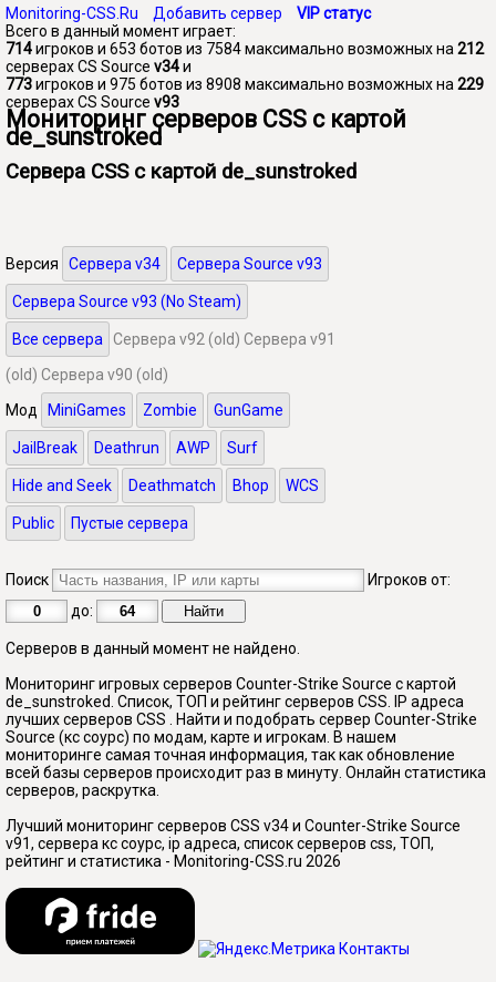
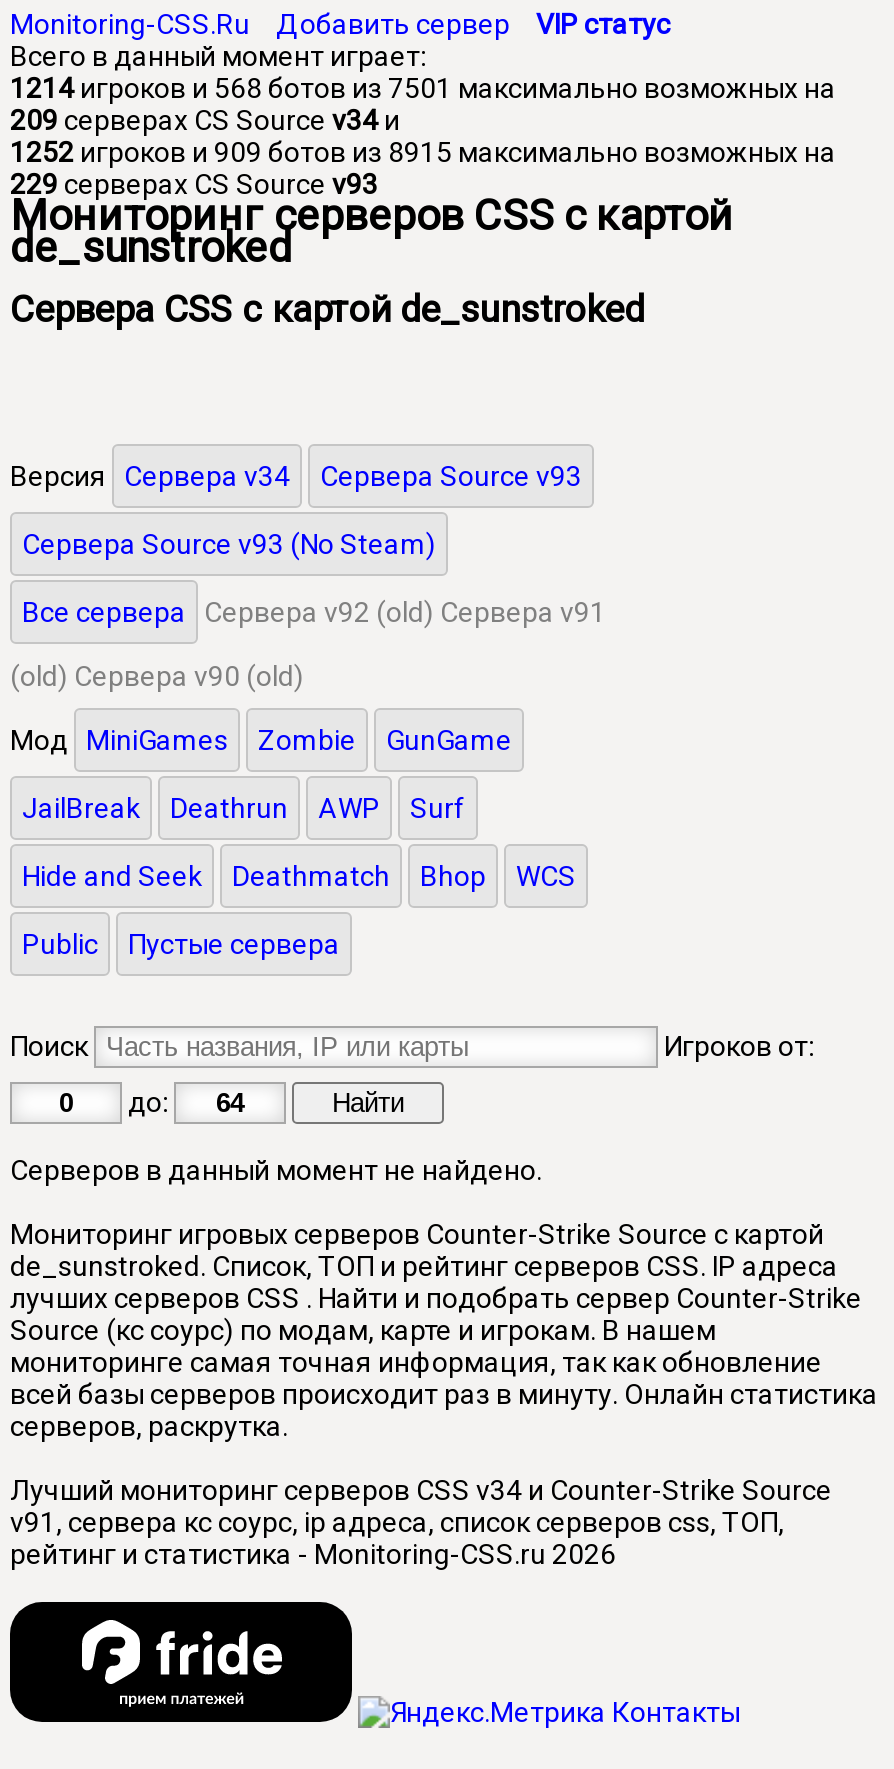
[6,40,484,111] 714 игроков и 653 ботов из 7584 максимально возможных на 212 | серверах CS Source v34 и | 773 игроков и 975 ботов из 8908 максимально возможных на 229 | серверах CS Source v93 -> [10,72,836,200] 1214 игроков и 568 ботов из 7501 максимально возможных на | 209 серверах CS Source v34 и | 1252 игроков и 909 ботов из 8915 максимально возможных на | 229 серверах CS Source v93

